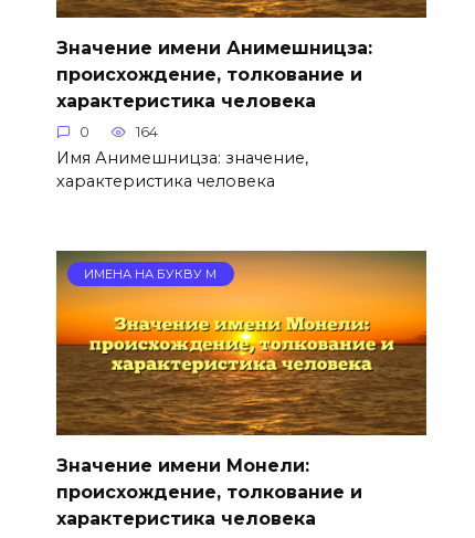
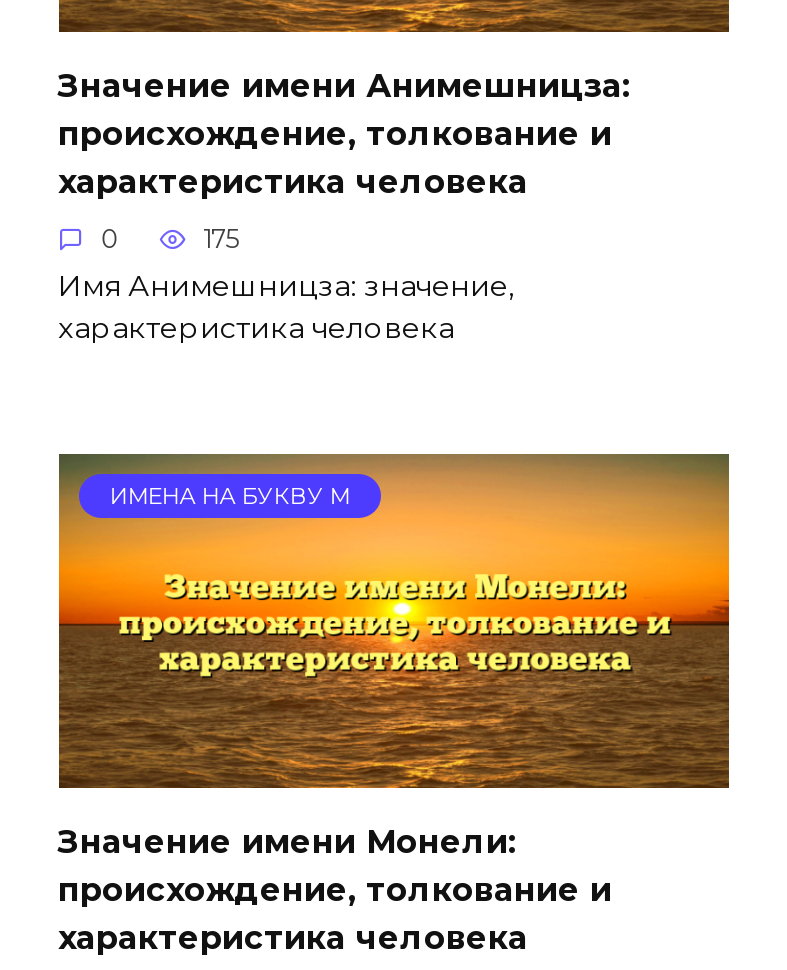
[136,124,158,141] 164 -> [203,224,239,254] 175

